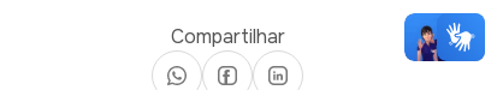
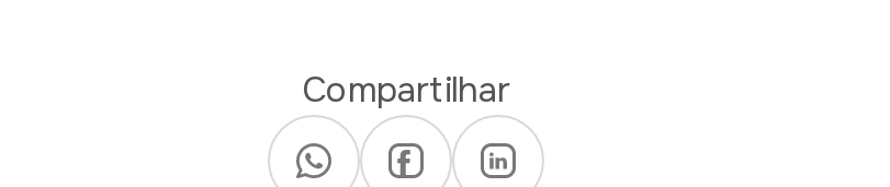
[403,12,486,62] [image] -> none

